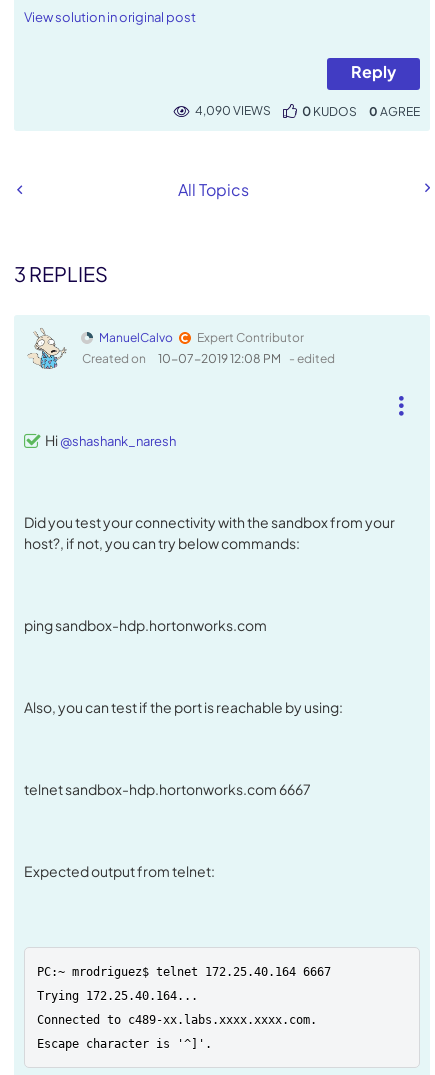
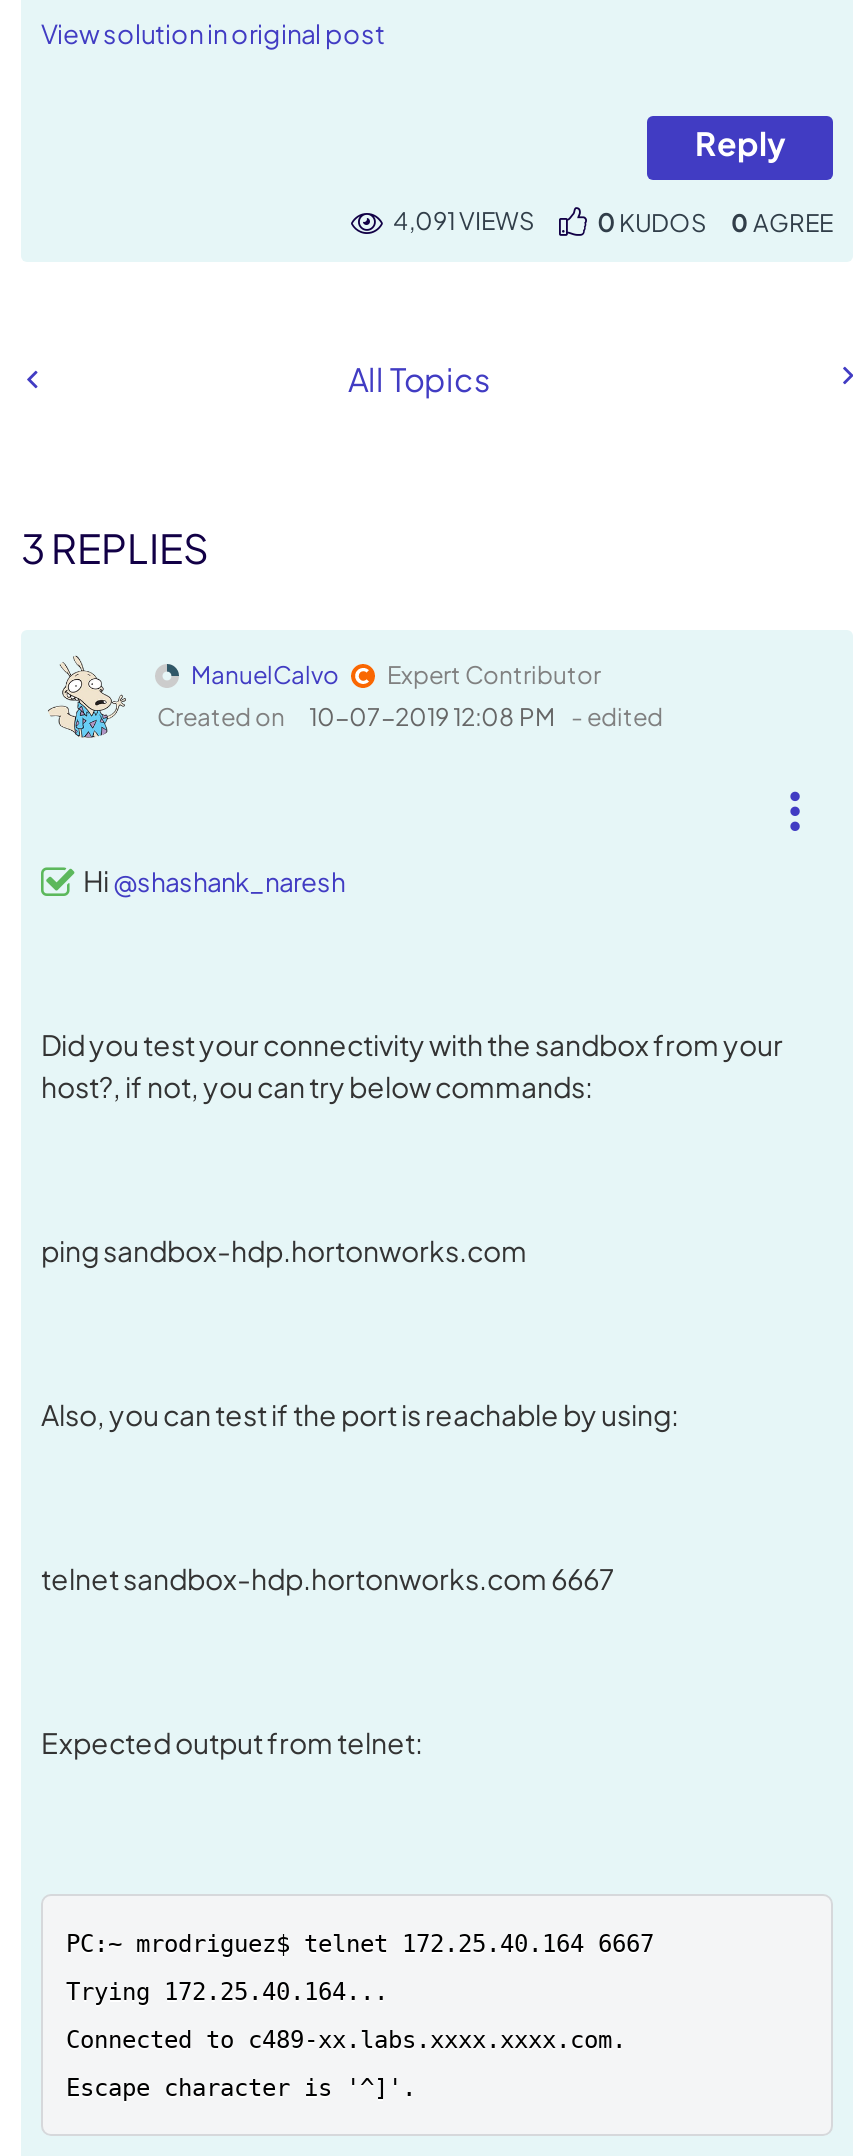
[195,103,271,118] 4,090 VIEWS -> [393,206,535,236] 4,091 VIEWS

